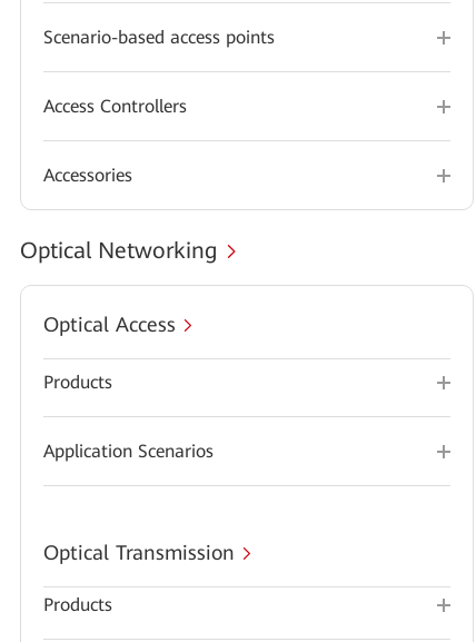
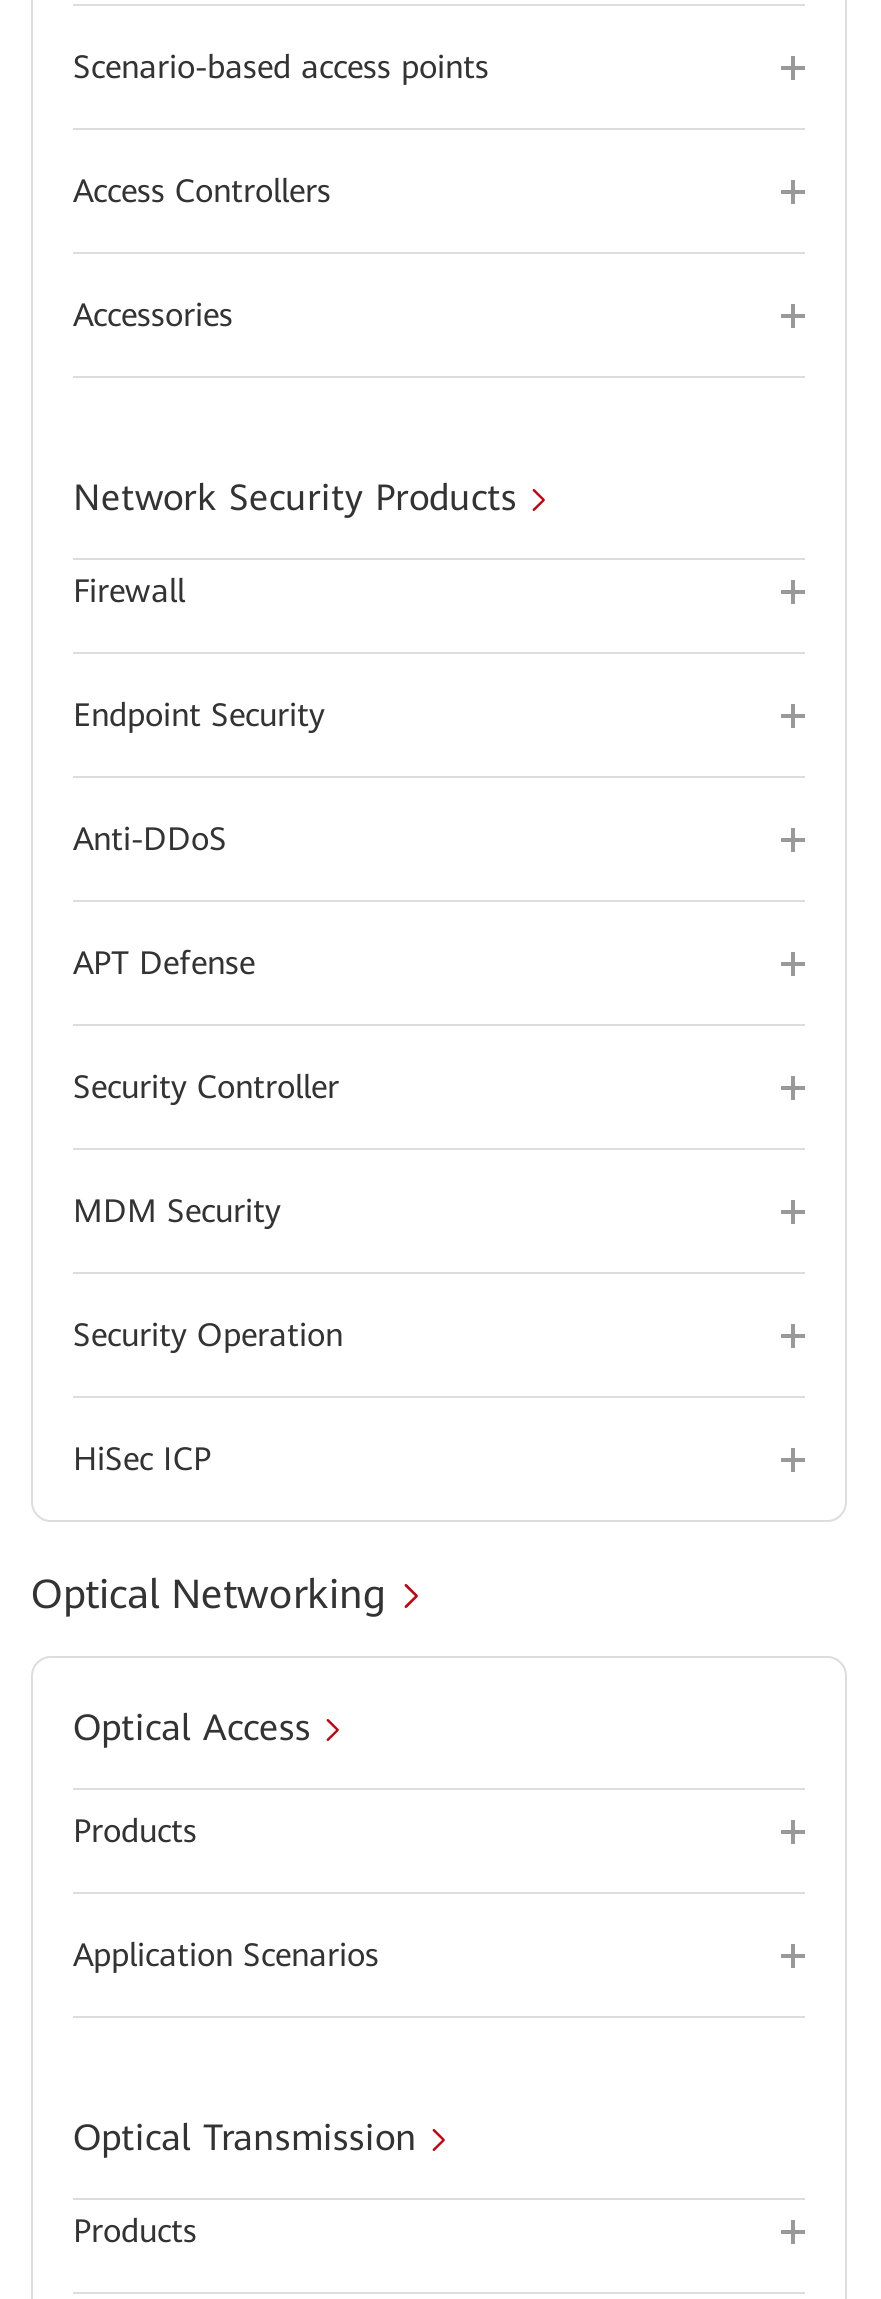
none -> [73,476,517,1478] Network Security Products | Firewall | Endpoint Security | Anti-DDoS | APT Defense | Security Controller | MDM Security | Security Operation | HiSec ICP

